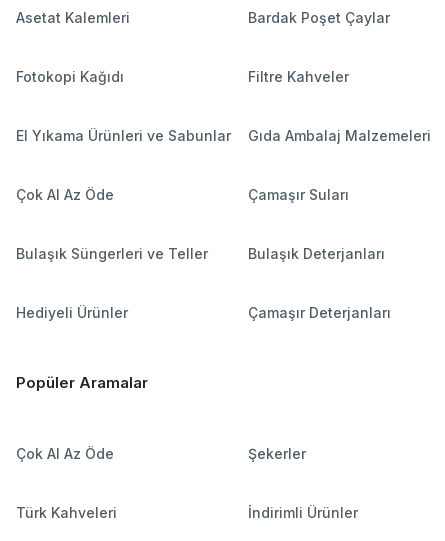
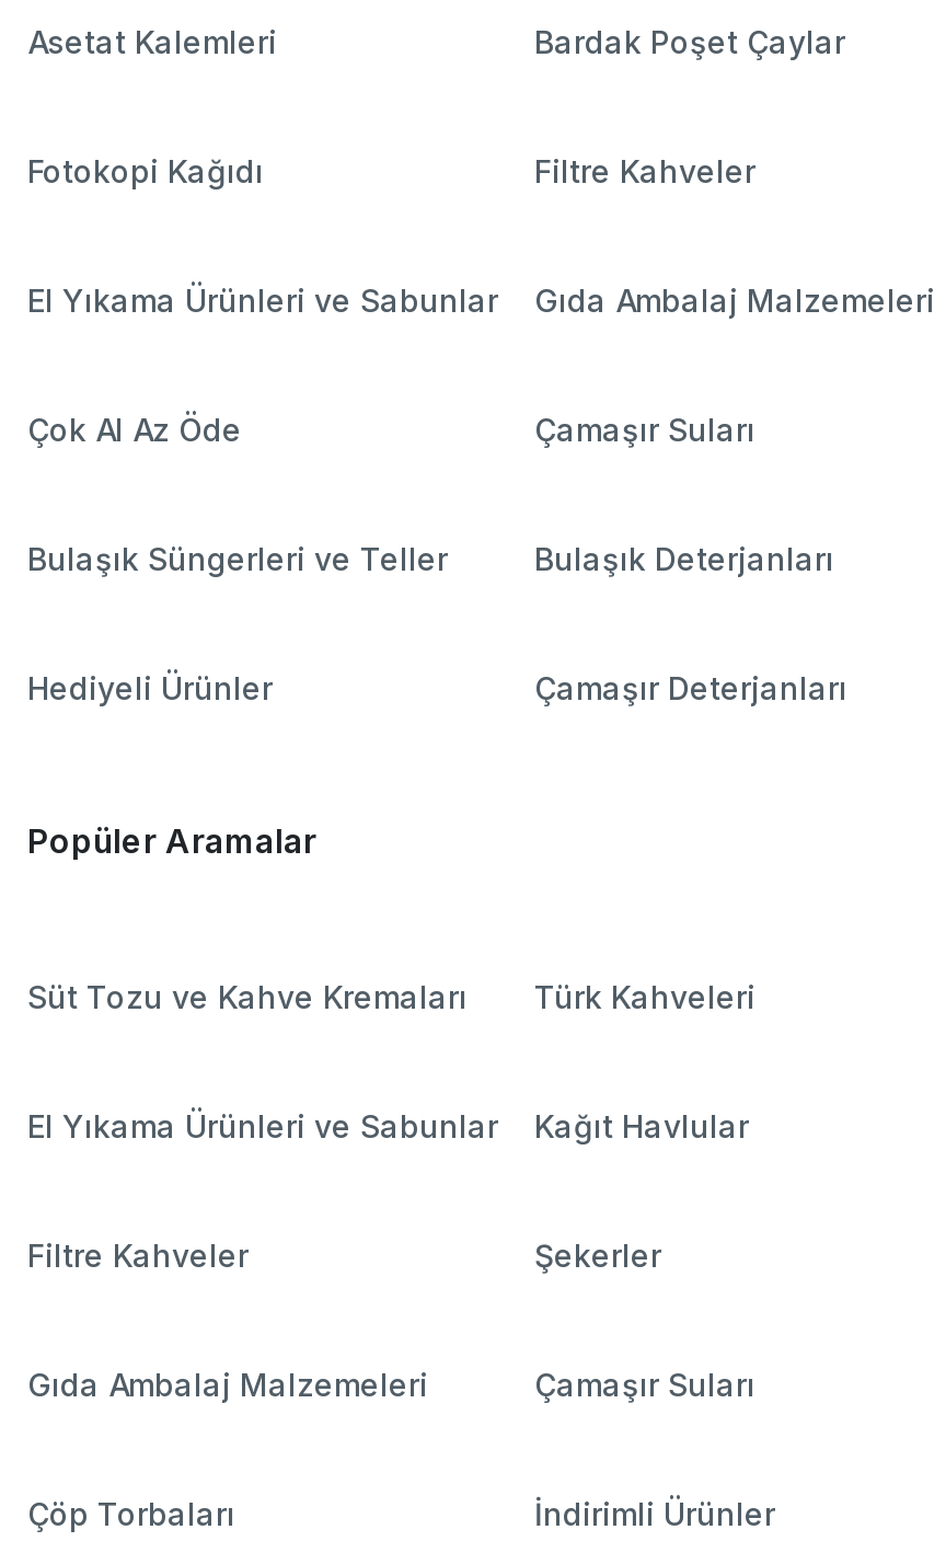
[16,445,114,462] Çok Al Az Öde -> [27,977,749,1273] Süt Tozu ve Kahve Kremaları | El Yıkama Ürünleri ve Sabunlar | Kağıt Havlular | Filtre Kahveler
none -> [27,1365,755,1531] Gıda Ambalaj Malzemeleri | Çamaşır Suları | Çöp Torbaları
moved [16,504,117,521] -> [534,977,755,1014]: Türk Kahveleri

